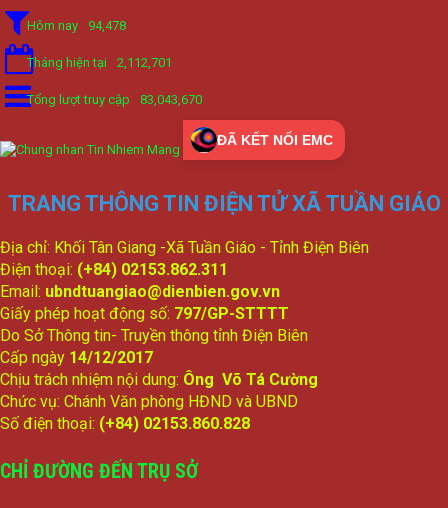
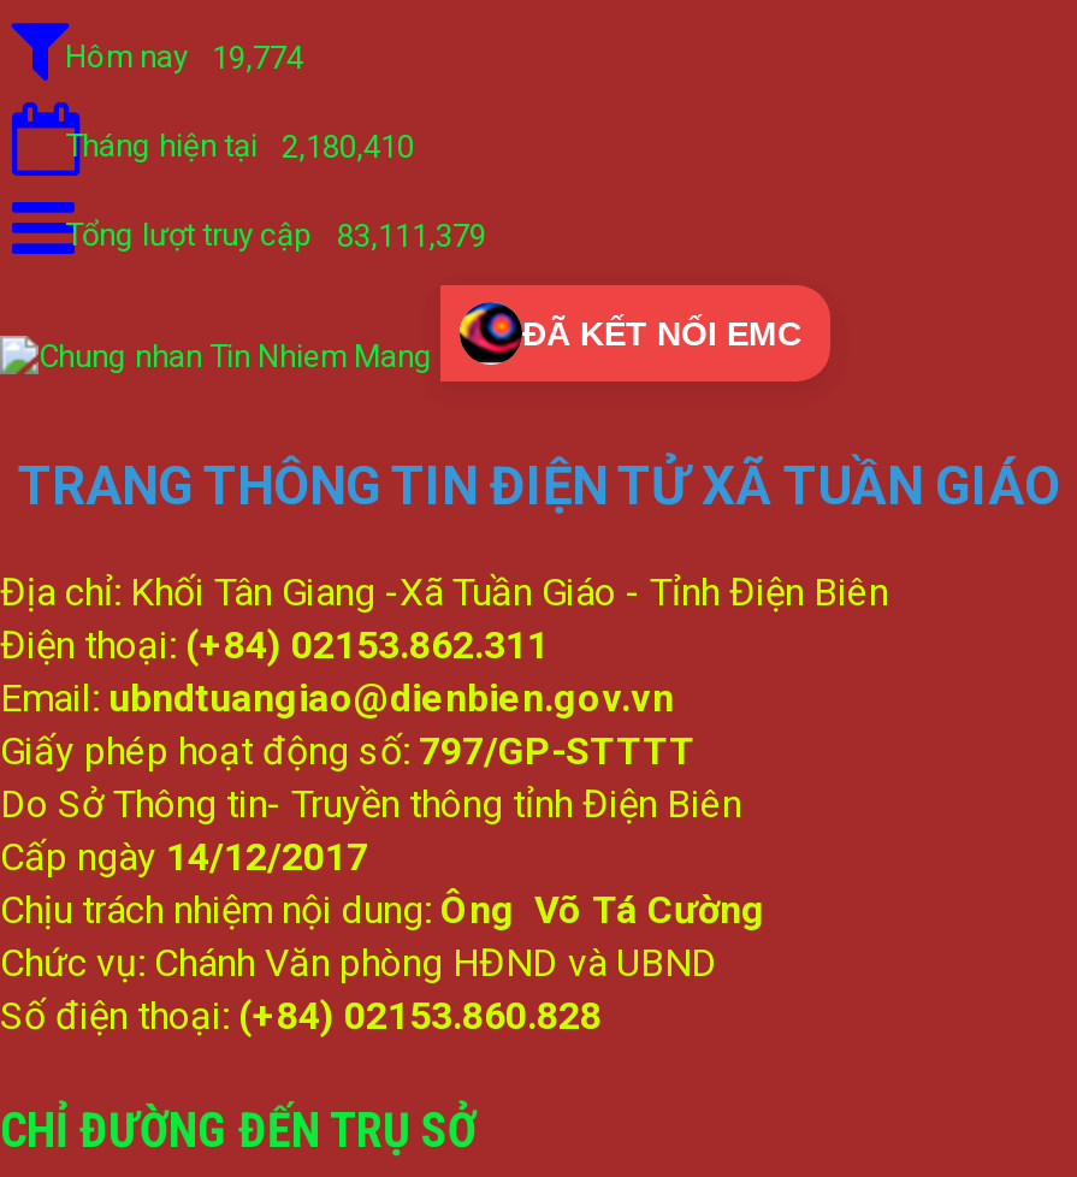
[27,18,126,33] Hôm nay 94,478 -> [65,39,303,76] Hôm nay 19,774
[27,55,172,70] Tháng hiện tại 2,112,701 -> [65,129,414,165] Tháng hiện tại 2,180,410
[27,92,202,107] Tổng lượt truy cập 83,043,670 -> [65,218,486,254] Tổng lượt truy cập 83,111,379

